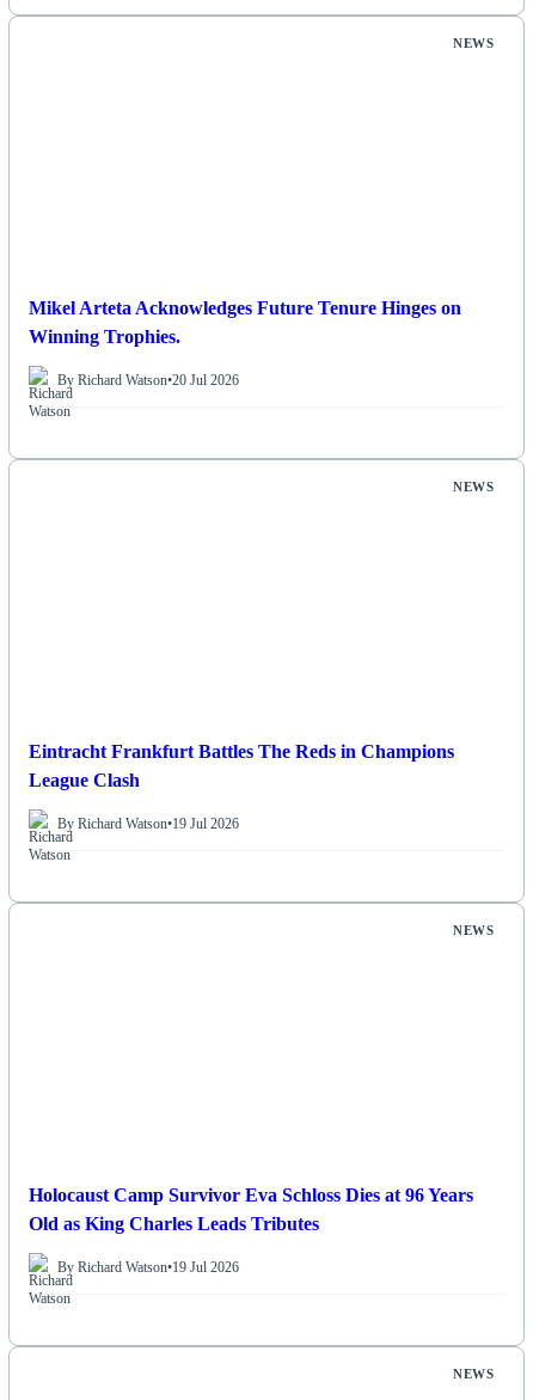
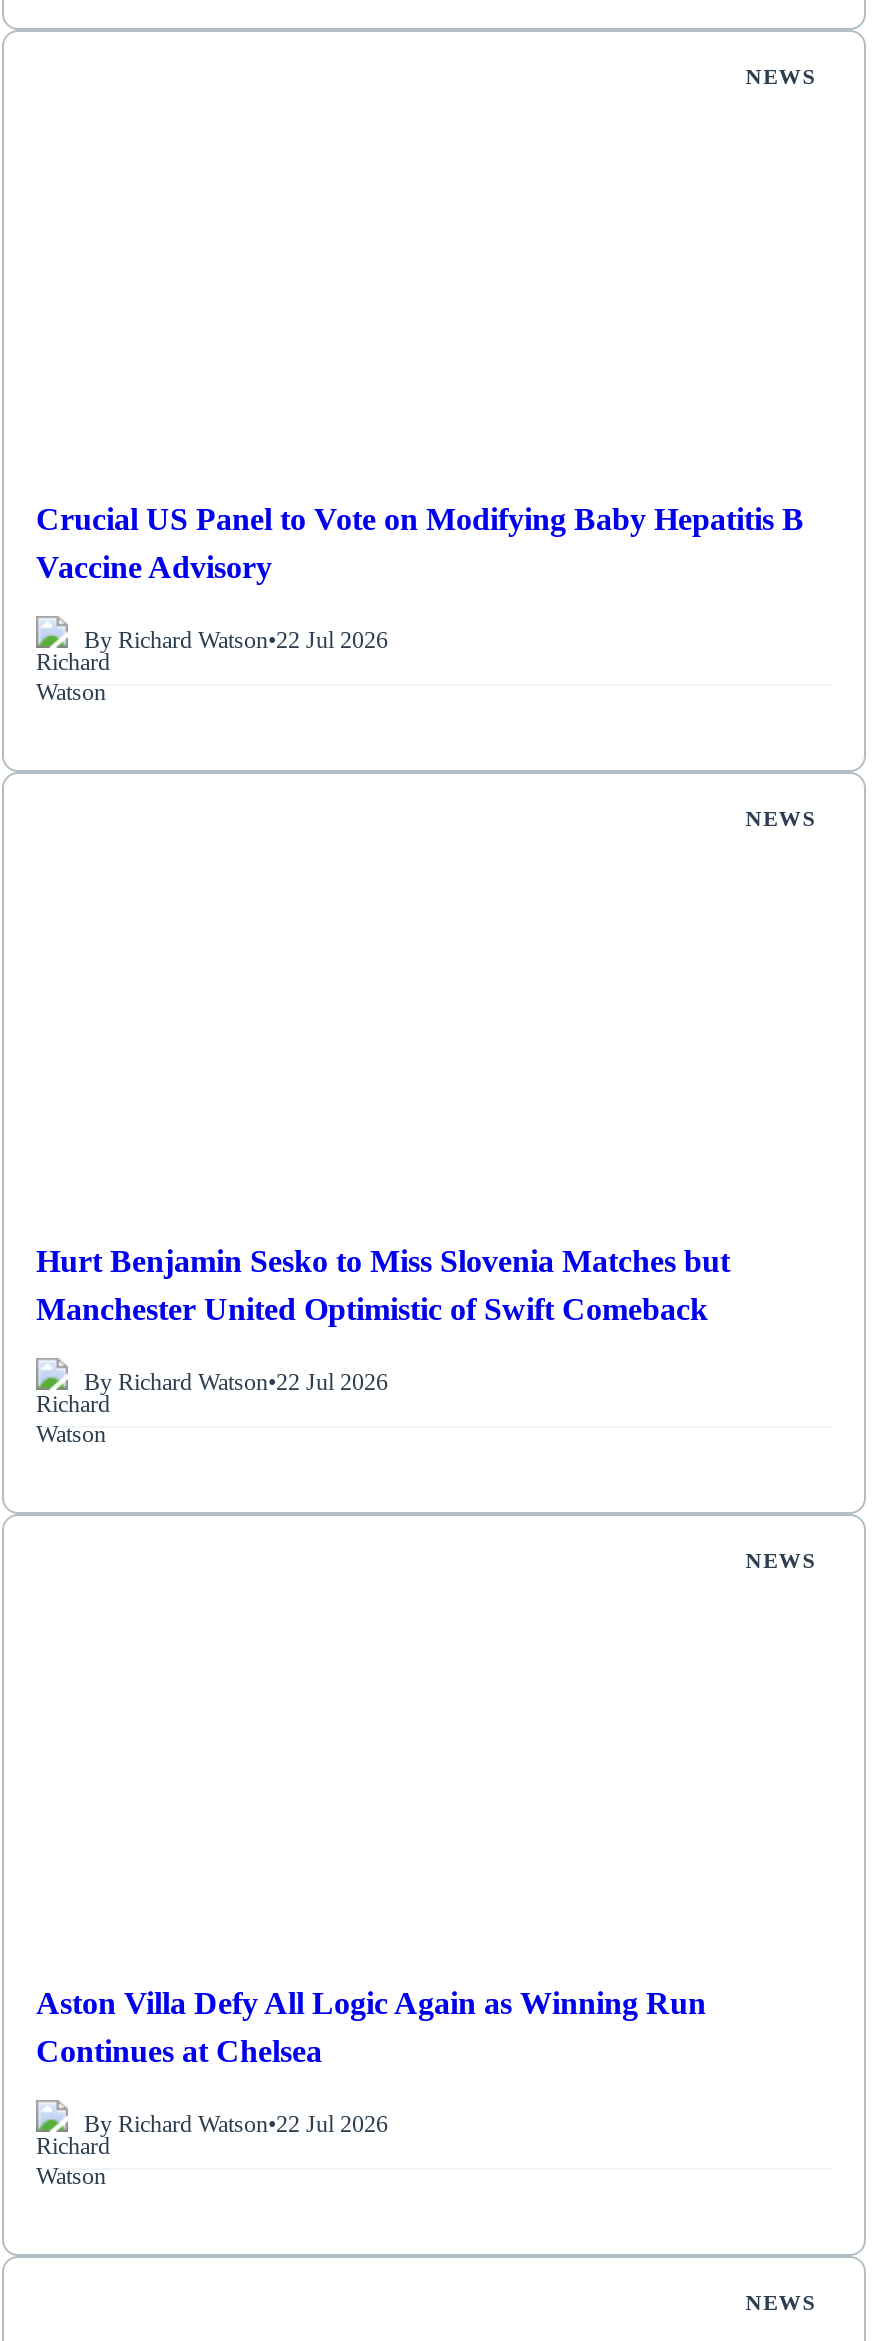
[29,298,461,347] Mikel Arteta Acknowledges Future Tenure Hinges on | Winning Trophies. -> [36,503,804,585] Crucial US Panel to Vote on Modifying Baby Hepatitis B | Vaccine Advisory
[57,372,239,388] By Richard Watson•20 Jul 2026 -> [84,626,388,654] By Richard Watson•22 Jul 2026
[29,742,454,791] Eintracht Frankfurt Battles The Reds in Champions | League Clash -> [36,1245,730,1327] Hurt Benjamin Sesko to Miss Slovenia Matches but | Manchester United Optimistic of Swift Comeback
[57,815,239,832] By Richard Watson•19 Jul 2026 -> [84,1368,388,1396] By Richard Watson•22 Jul 2026
[29,1185,473,1234] Holocaust Camp Survivor Eva Schloss Dies at 96 Years | Old as King Charles Leads Tributes -> [36,1987,706,2069] Aston Villa Defy All Logic Again as Winning Run | Continues at Chelsea
[57,1259,239,1275] By Richard Watson•19 Jul 2026 -> [84,2110,388,2138] By Richard Watson•22 Jul 2026

